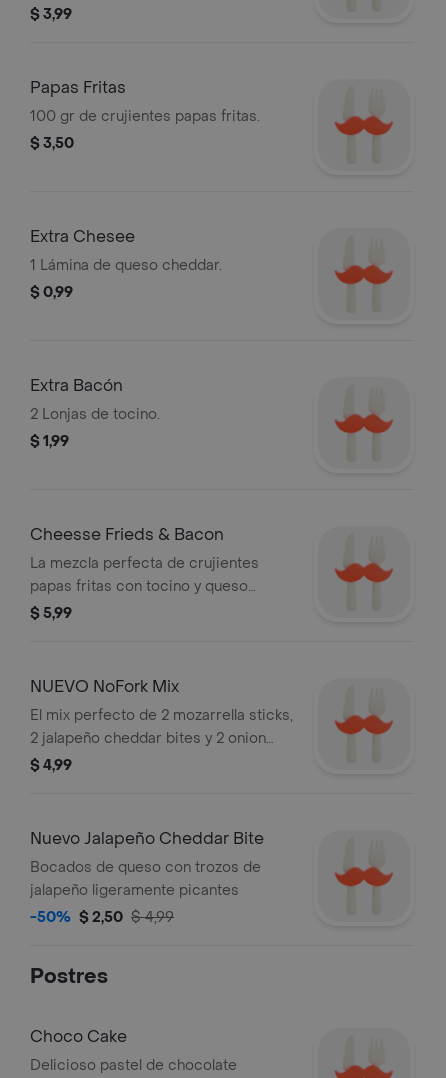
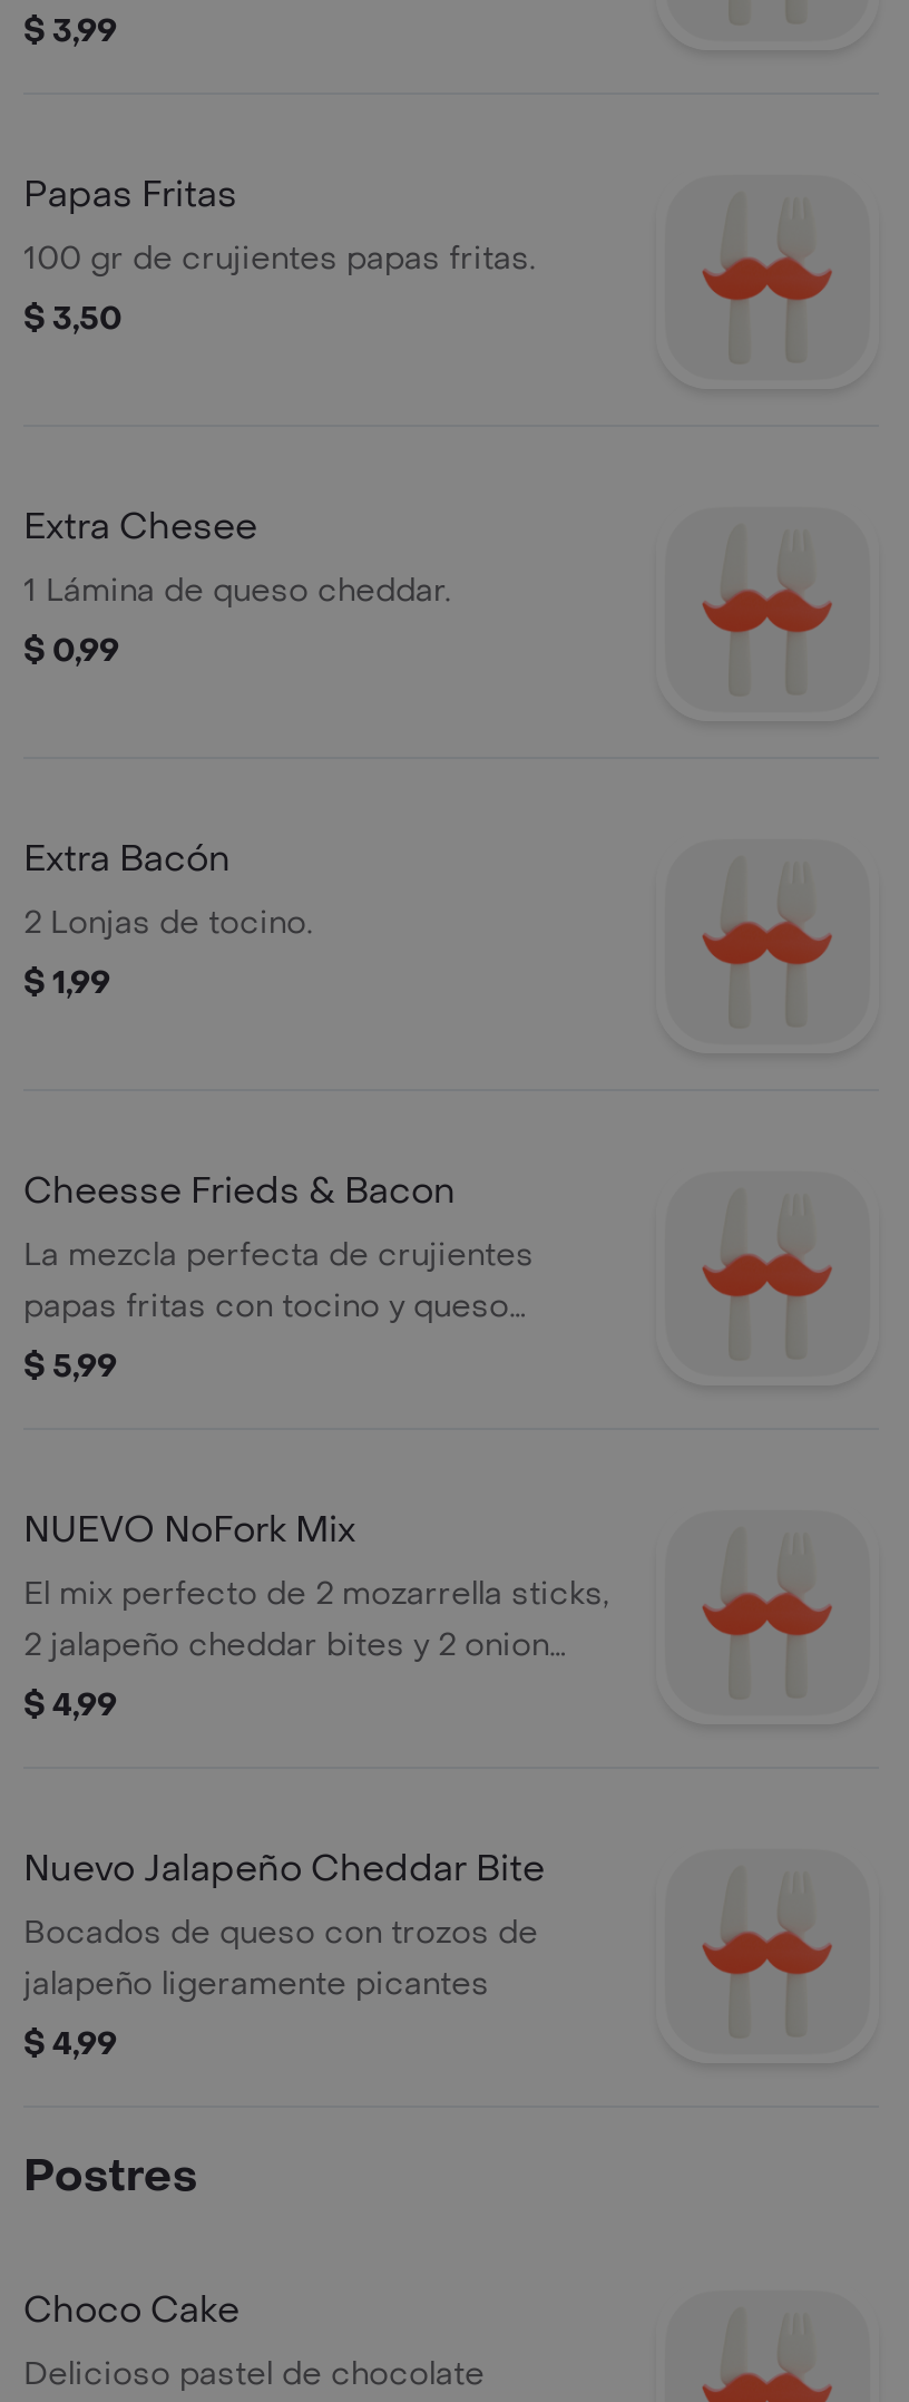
[30,908,174,927] -50% $ 2,50 $ 4,99 -> [23,2023,117,2065] $ 4,99

